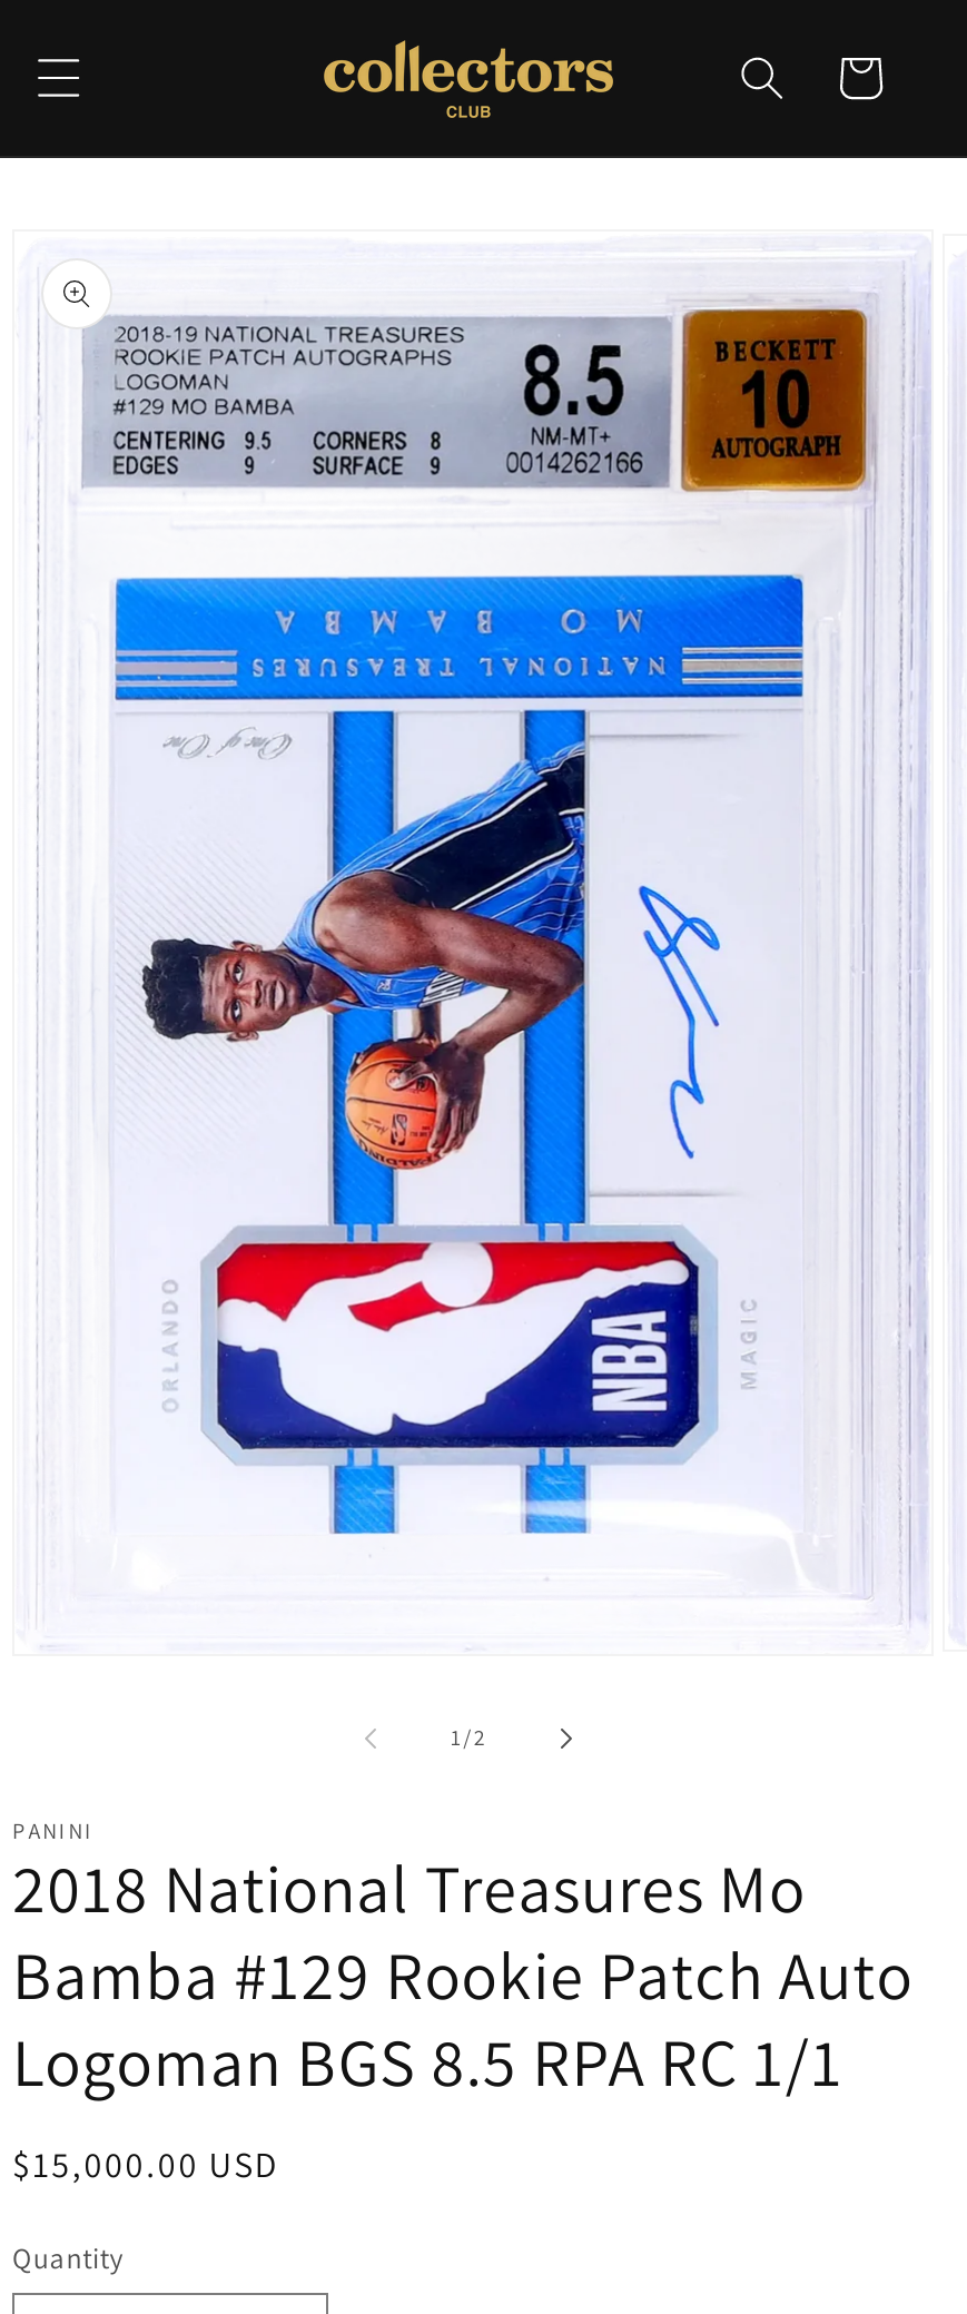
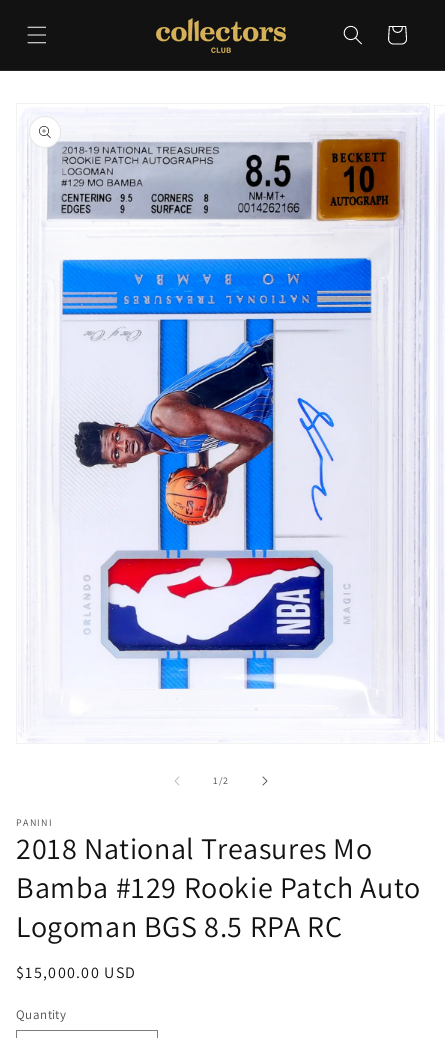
[12,2016,844,2105] Logoman BGS 8.5 RPA RC 1/1 -> [16,906,342,946] Logoman BGS 8.5 RPA RC

